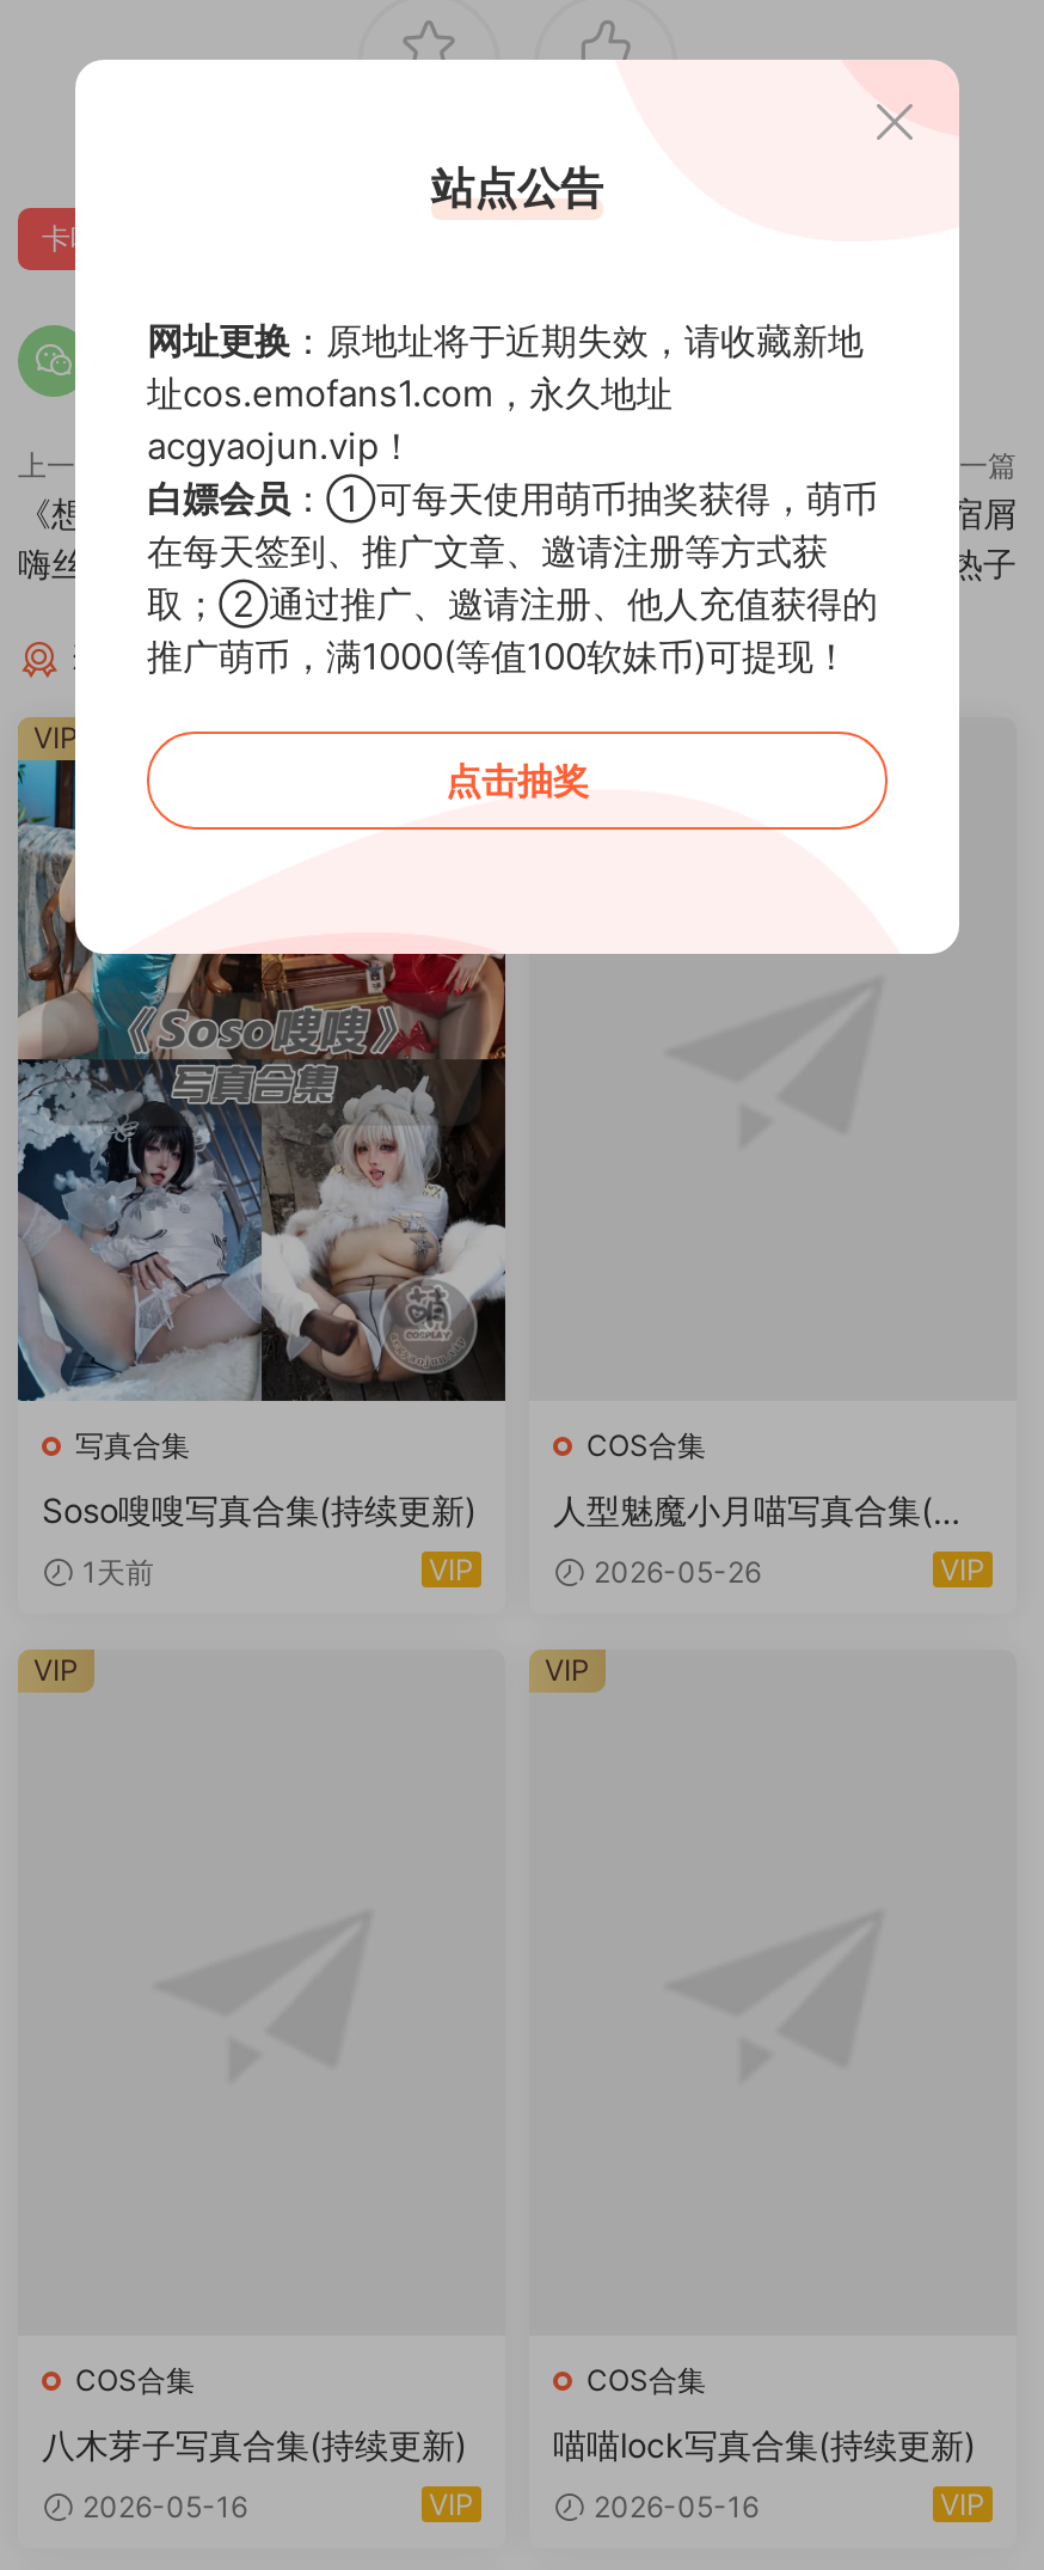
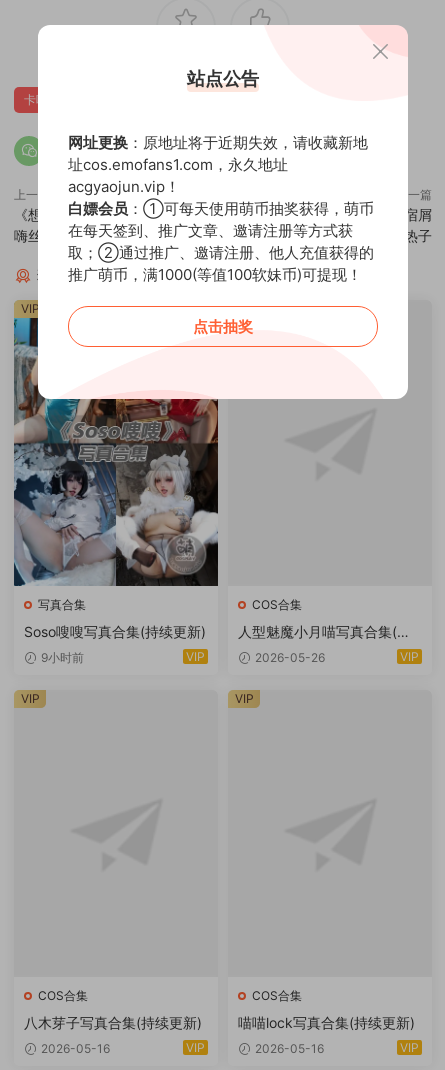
[75,1555,154,1591] 1天前 -> [38,650,84,665] 9小时前

